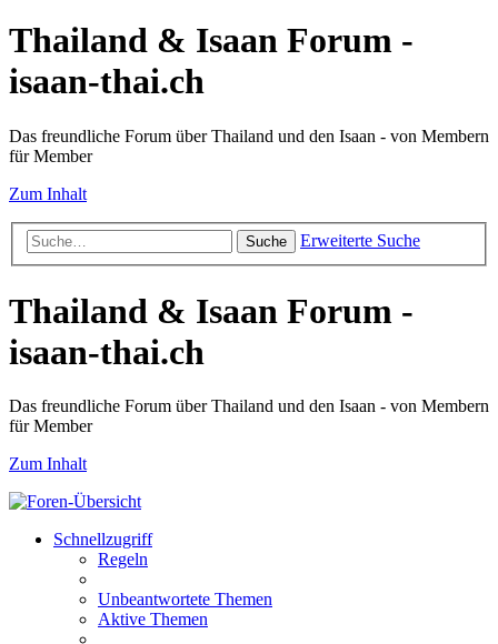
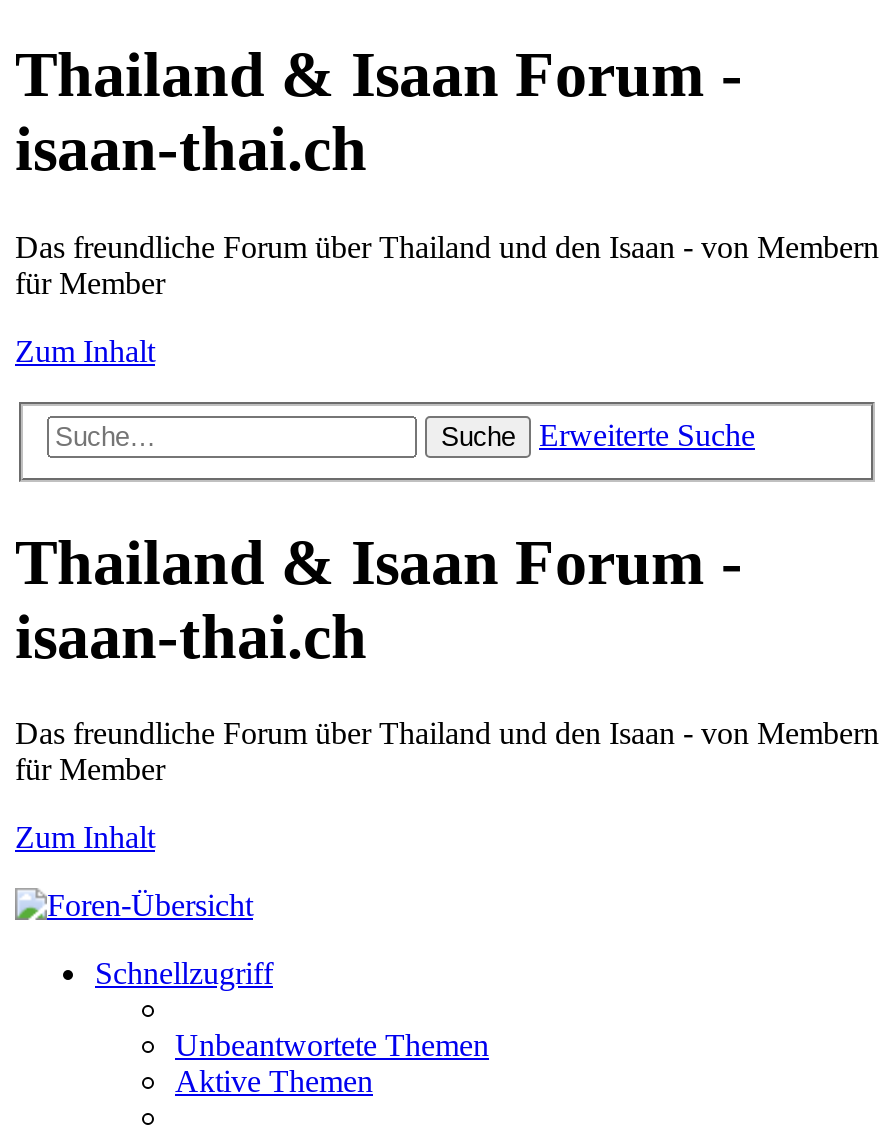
[98,550,148,569] Regeln -> none

